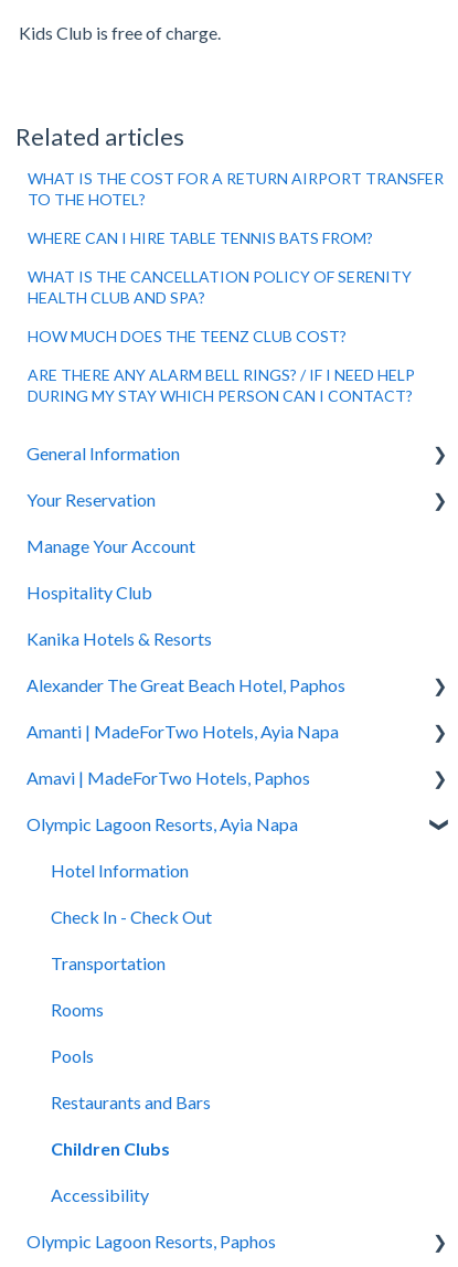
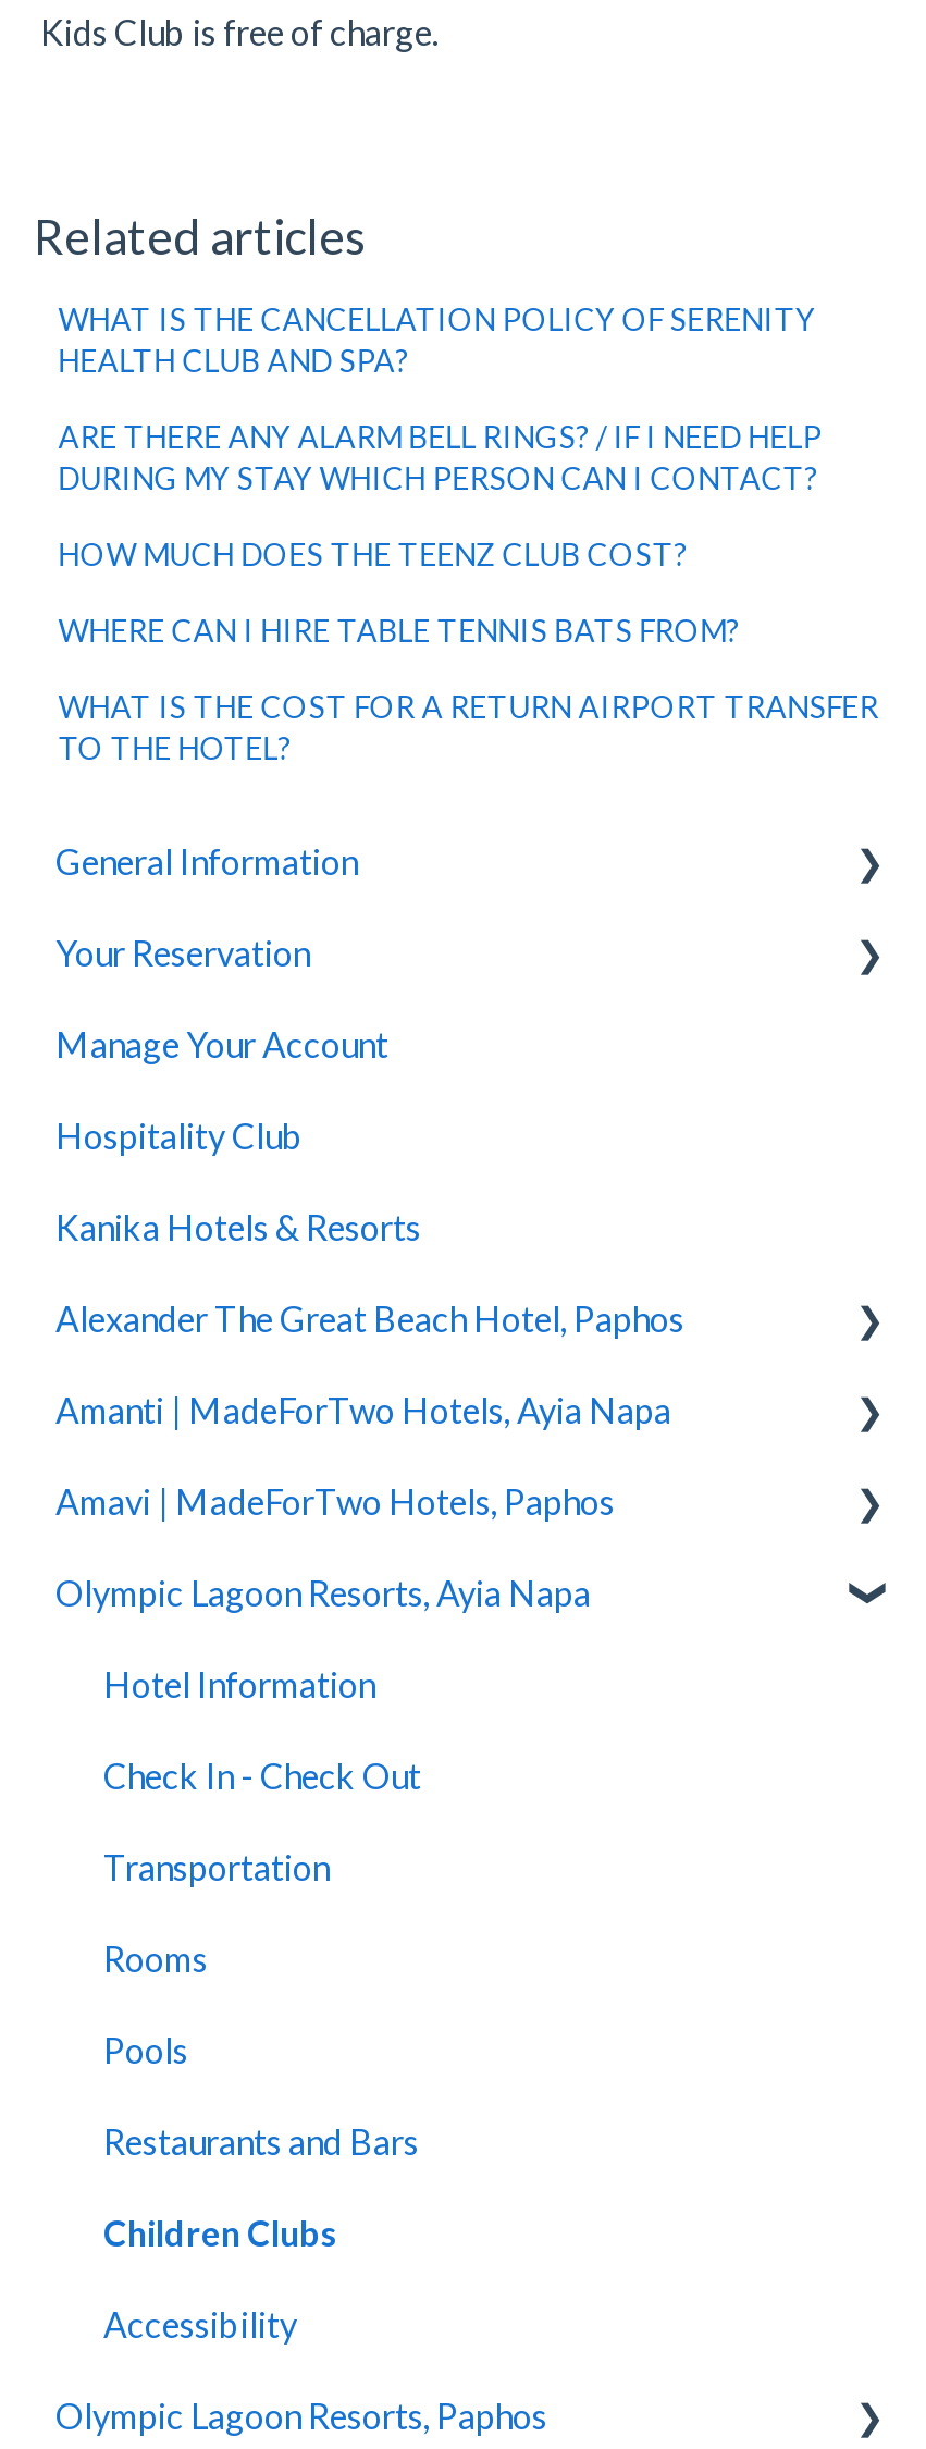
moved [28,169,444,209] -> [58,688,879,766]: WHAT IS THE COST FOR A RETURN AIRPORT TRANSFER | TO THE HOTEL?
moved [28,228,415,405] -> [58,300,822,649]: WHERE CAN I HIRE TABLE TENNIS BATS FROM? | WHAT IS THE CANCELLATION POLICY OF SERENITY | HEALTH CLUB AND SPA? | HOW MUCH DOES THE TEENZ CLUB COST? | ARE THERE ANY ALARM BELL RINGS? / IF I NEED HELP | DURING MY STAY WHICH PERSON CAN I CONTACT?

